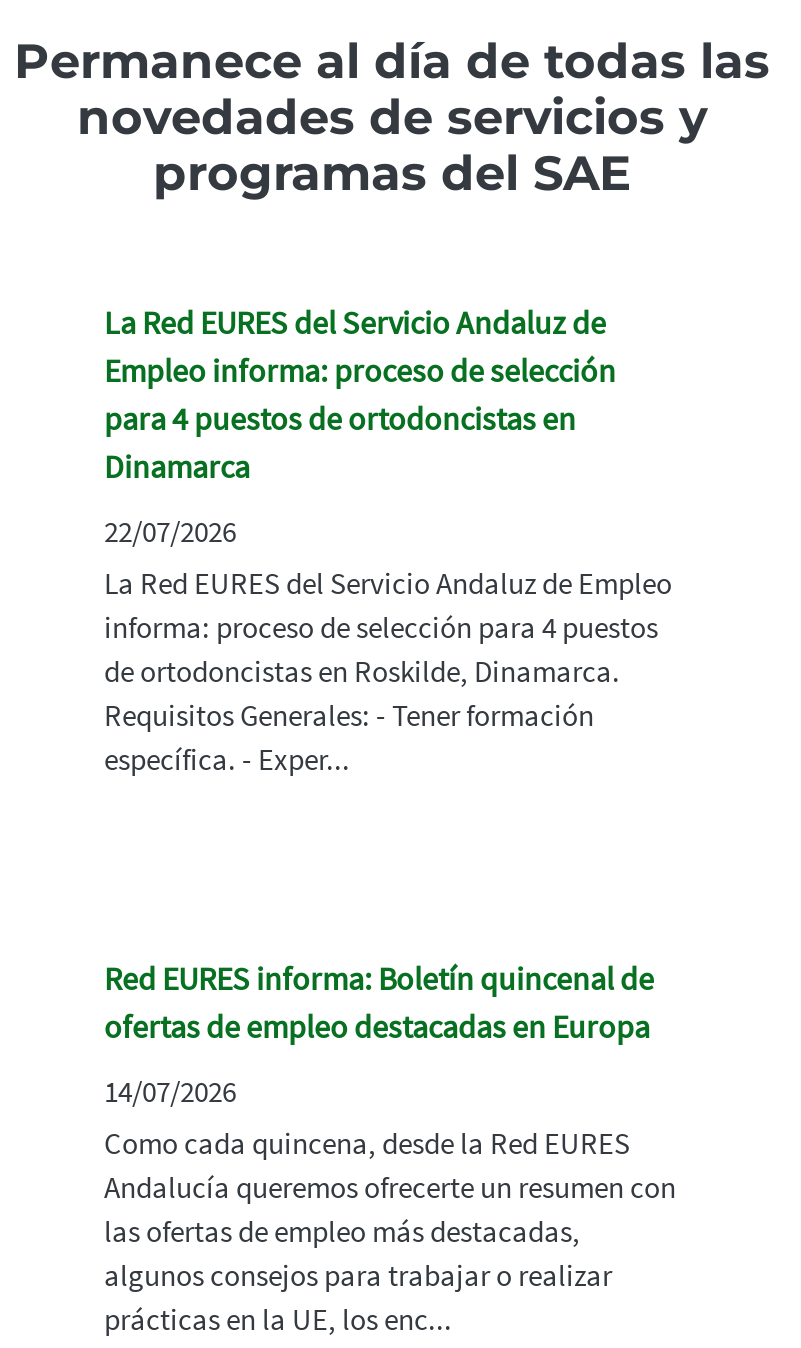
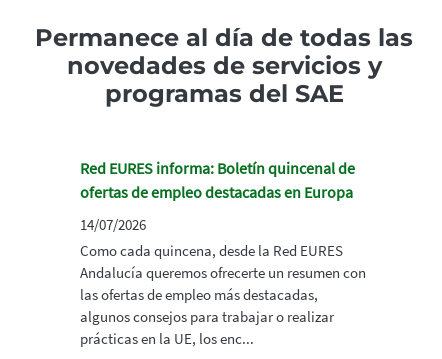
[104,302,672,778] La Red EURES del Servicio Andaluz de | Empleo informa: proceso de selección | para 4 puestos de ortodoncistas en | Dinamarca | 22/07/2026 | La Red EURES del Servicio Andaluz de Empleo | informa: proceso de selección para 4 puestos | de ortodoncistas en Roskilde, Dinamarca. | Requisitos Generales: - Tener formación | específica. - Exper... -> none

